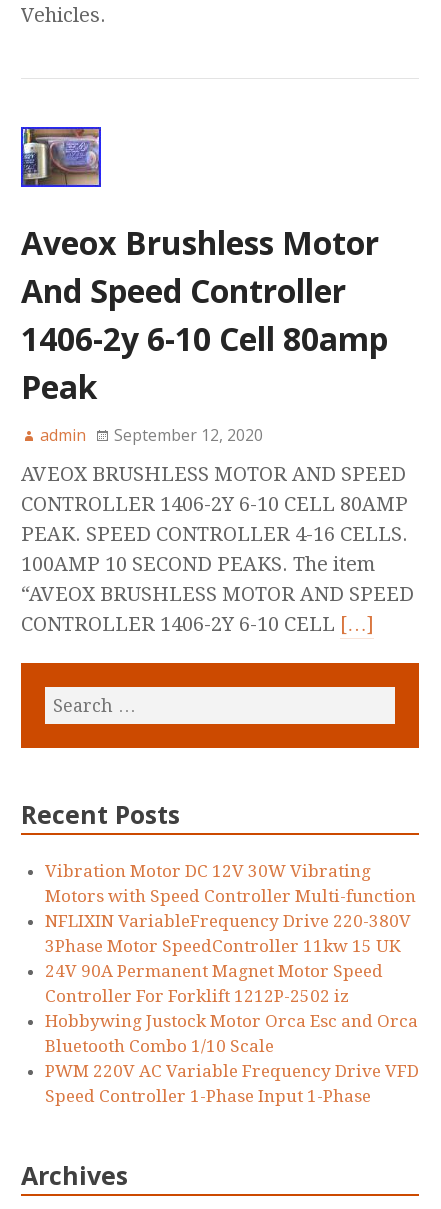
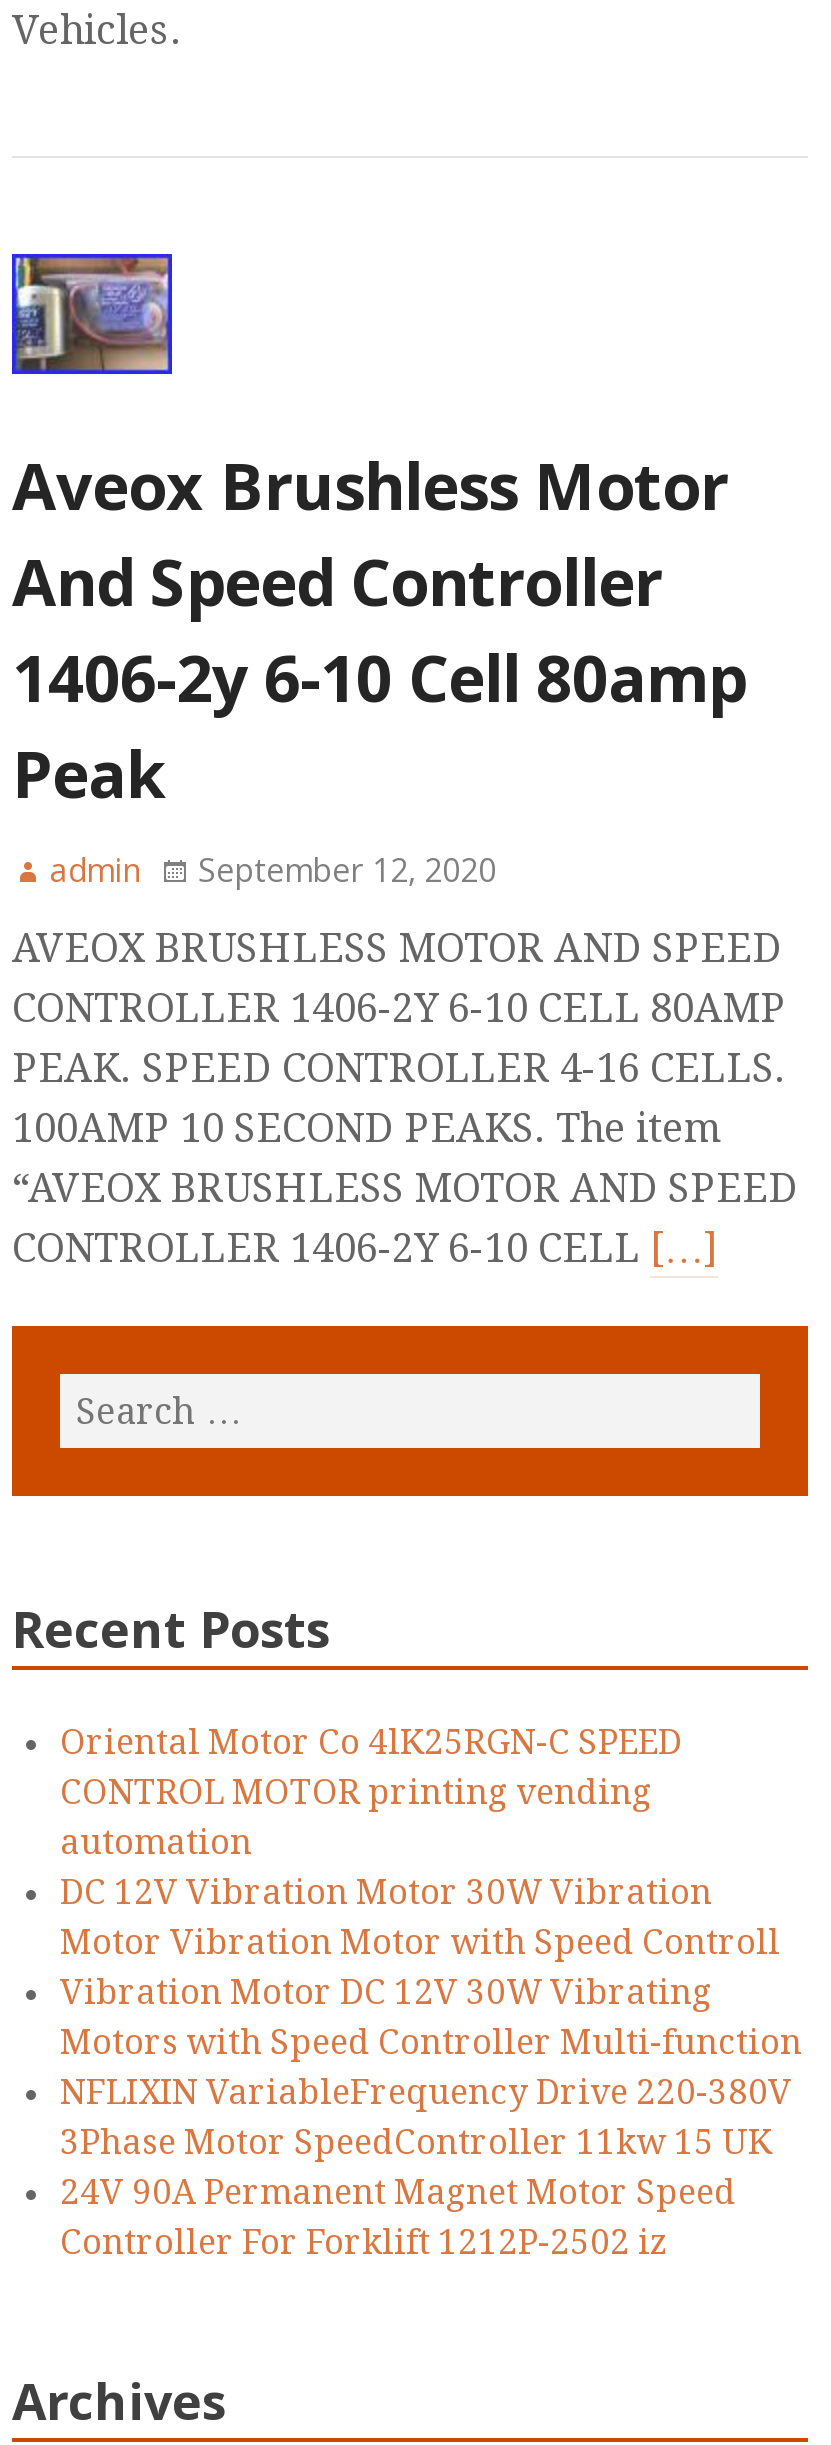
none -> [60,1722,780,1962] Oriental Motor Co 4lK25RGN-C SPEED | CONTROL MOTOR printing vending | automation | DC 12V Vibration Motor 30W Vibration | Motor Vibration Motor with Speed Controll
moved [45,861,416,1006] -> [60,1972,802,2262]: Vibration Motor DC 12V 30W Vibrating | Motors with Speed Controller Multi-function | NFLIXIN VariableFrequency Drive 220-380V | 3Phase Motor SpeedController 11kw 15 UK | 24V 90A Permanent Magnet Motor Speed | Controller For Forklift 1212P-2502 iz
[45,1011,419,1106] Hobbywing Justock Motor Orca Esc and Orca | Bluetooth Combo 1/10 Scale | PWM 220V AC Variable Frequency Drive VFD | Speed Controller 1-Phase Input 1-Phase -> none

